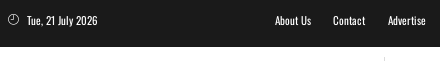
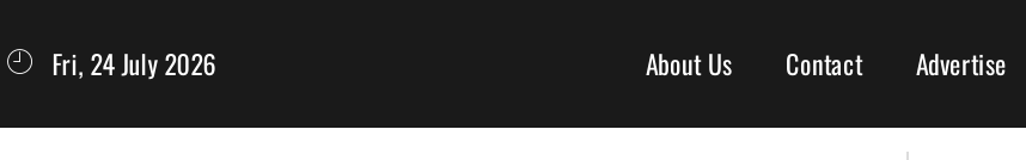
[27,12,98,28] Tue, 21 July 2026 -> [52,44,217,82] Fri, 24 July 2026

